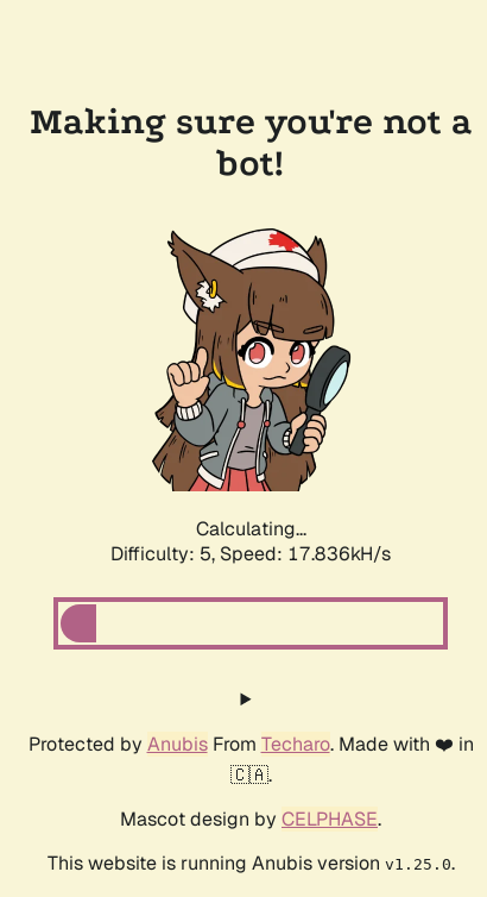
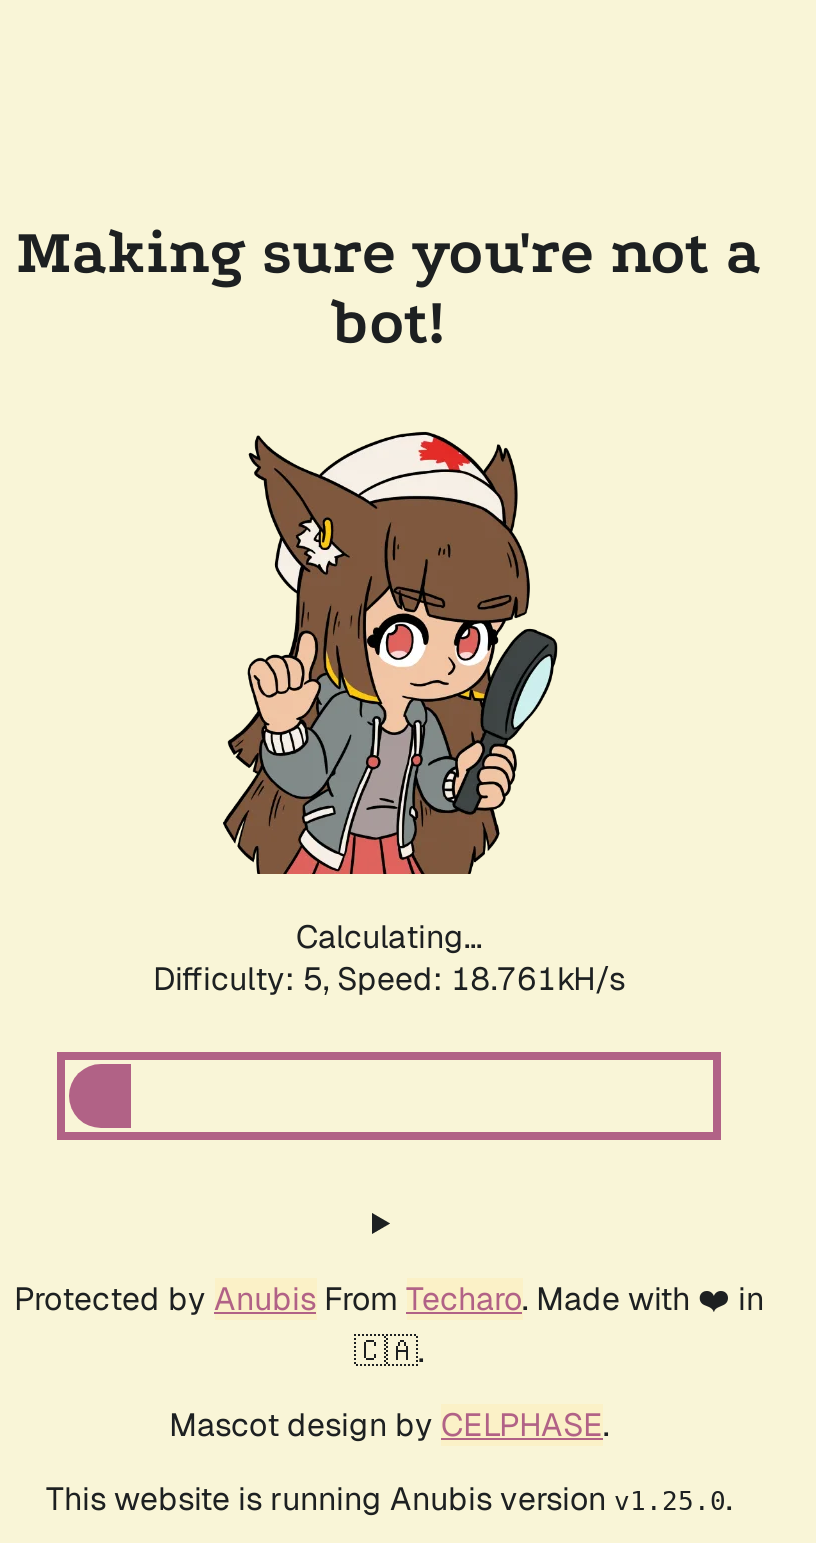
[110,541,391,566] Difficulty: 5, Speed: 17.836kH/s -> [153,958,625,1000] Difficulty: 5, Speed: 18.761kH/s

